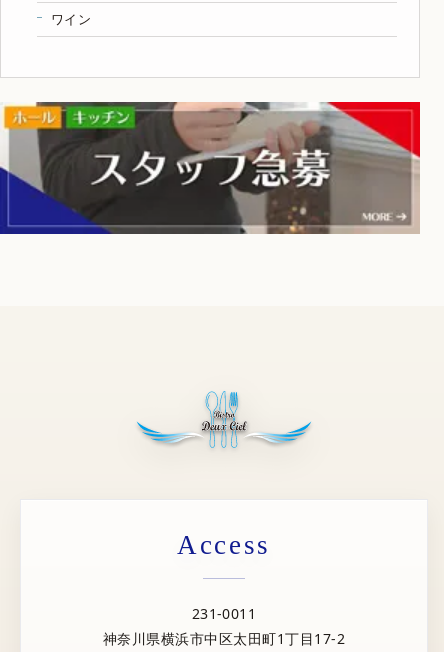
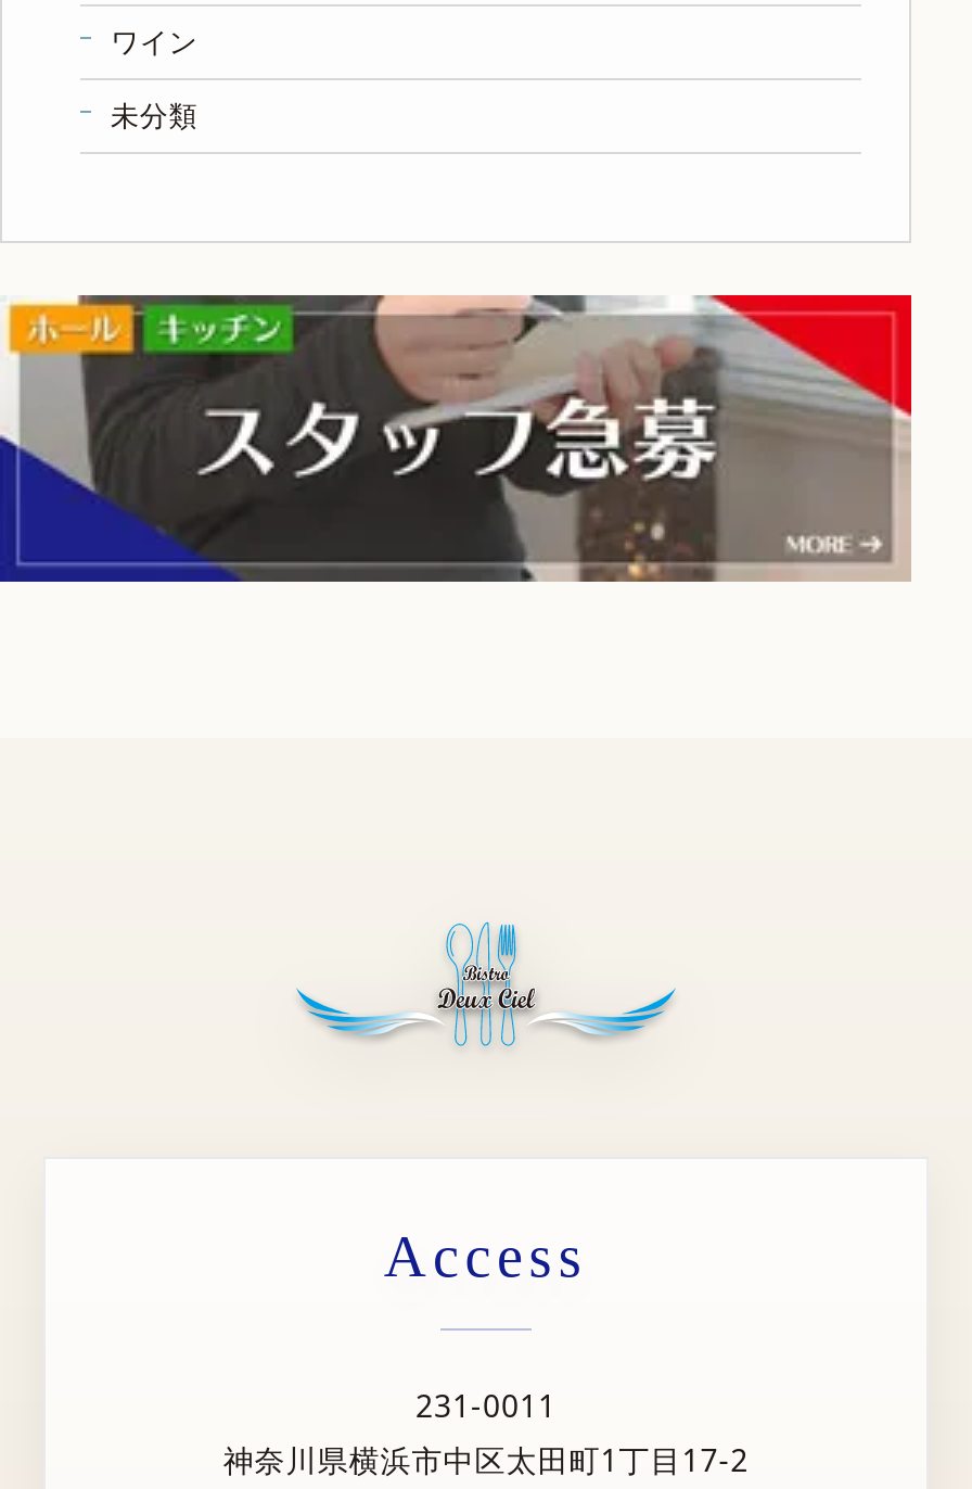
none -> [111,96,198,135] 未分類

